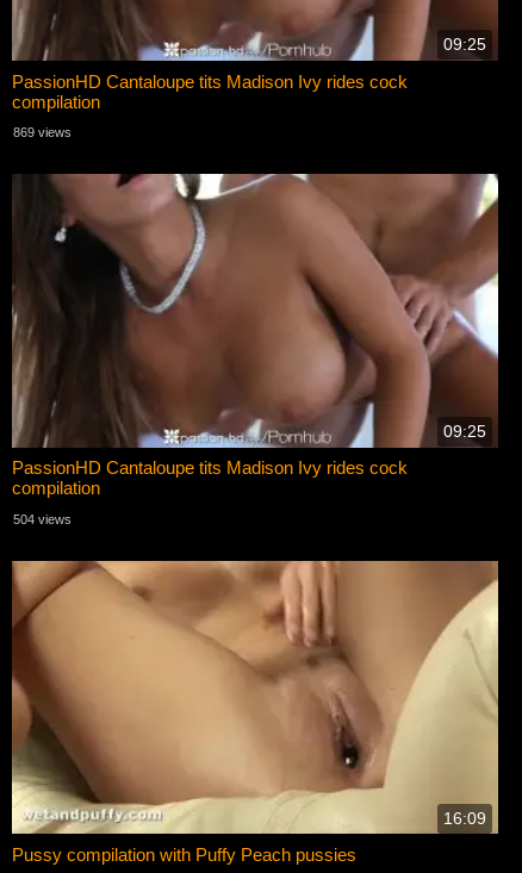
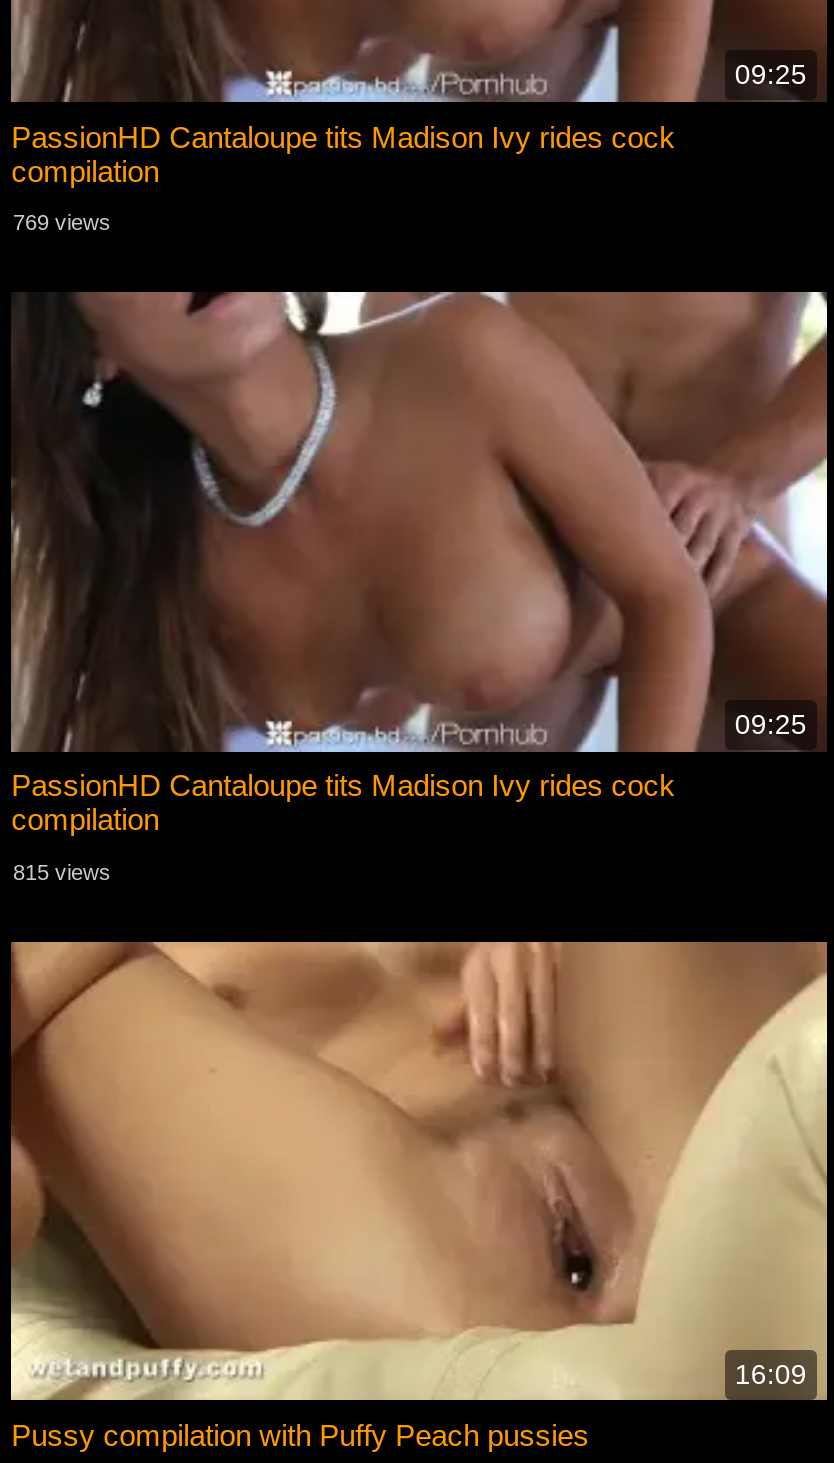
[13,125,72,139] 869 views -> [13,209,111,233] 769 views
[13,512,72,526] 504 views -> [13,859,111,883] 815 views

